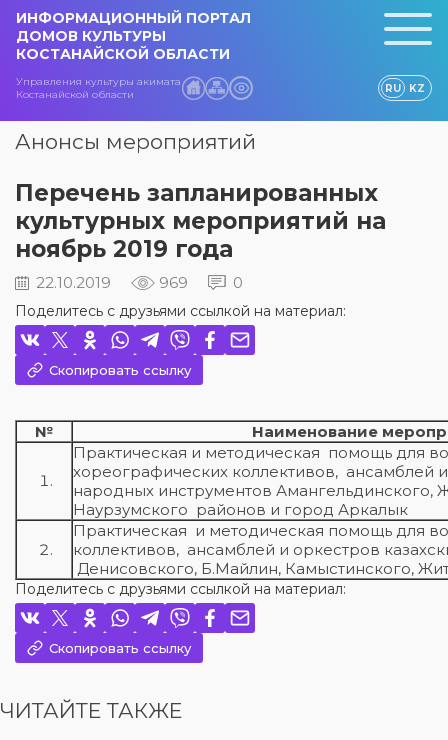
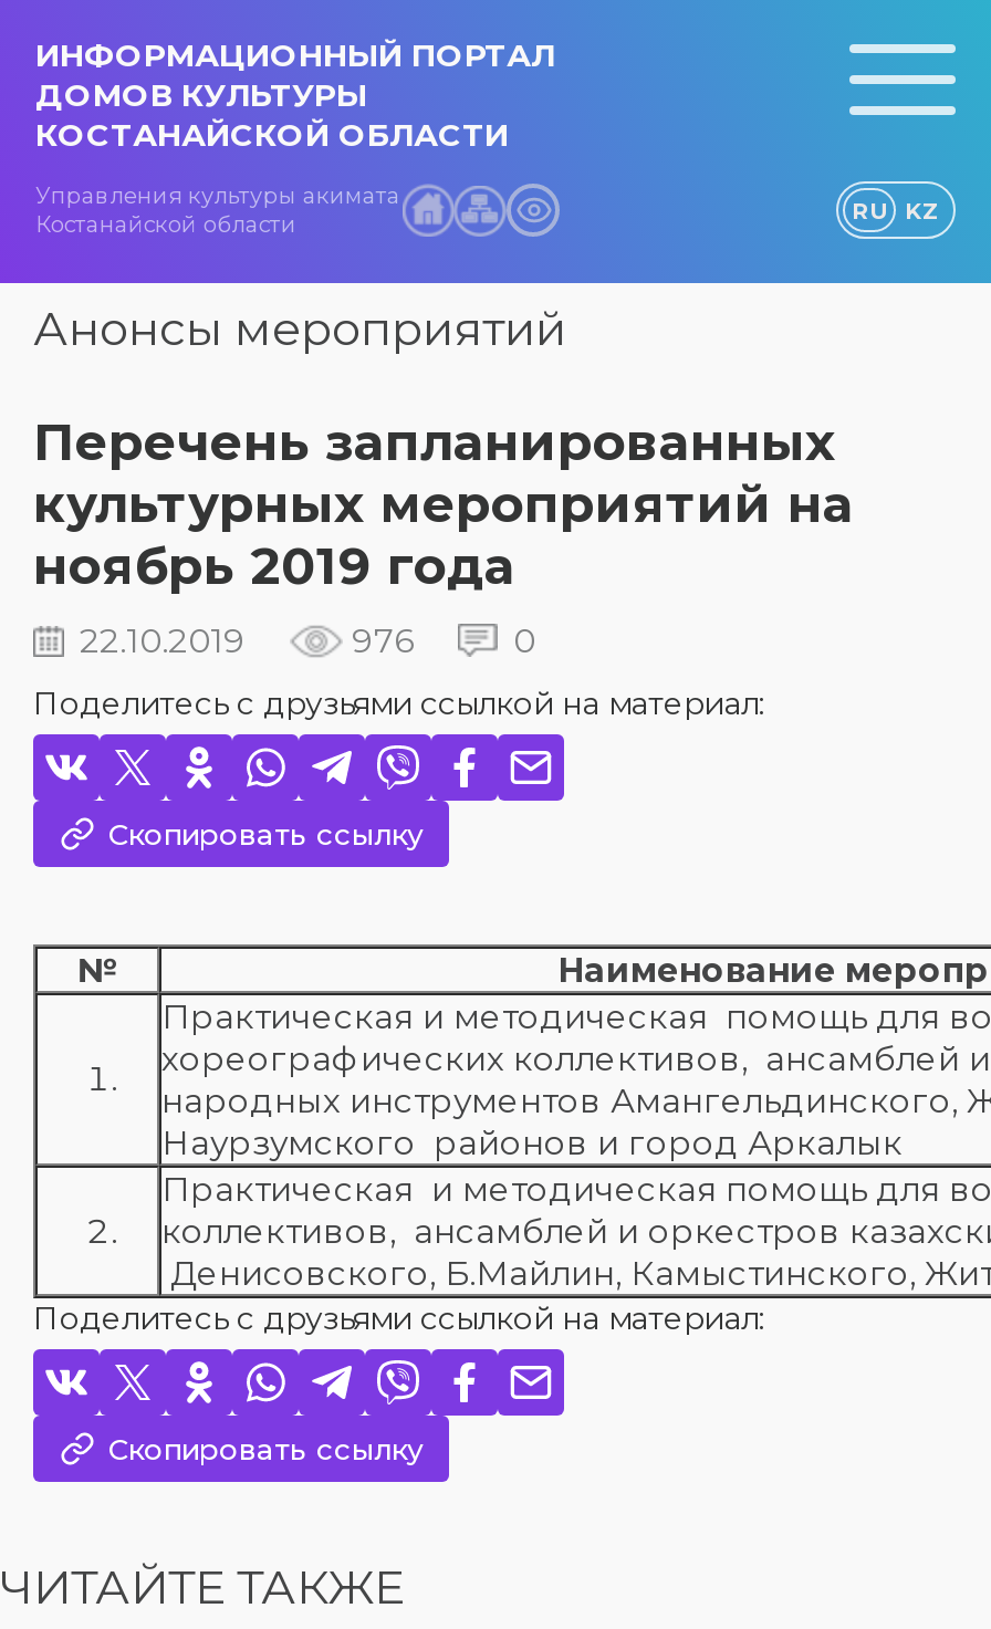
[159,273,188,292] 969 -> [352,619,414,661] 976

